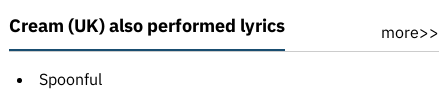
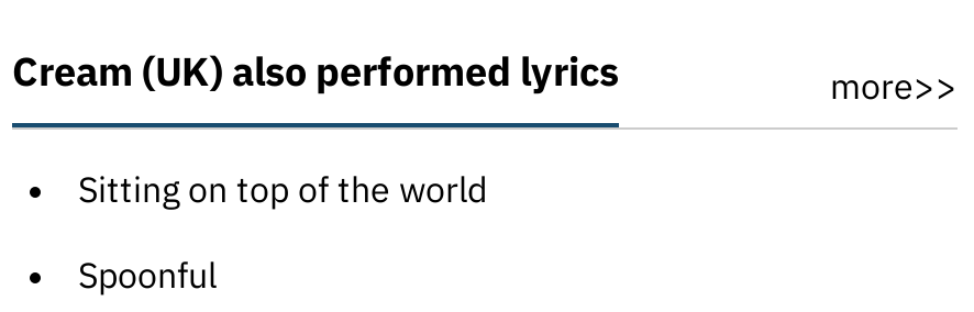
none -> [78,167,487,211] Sitting on top of the world

